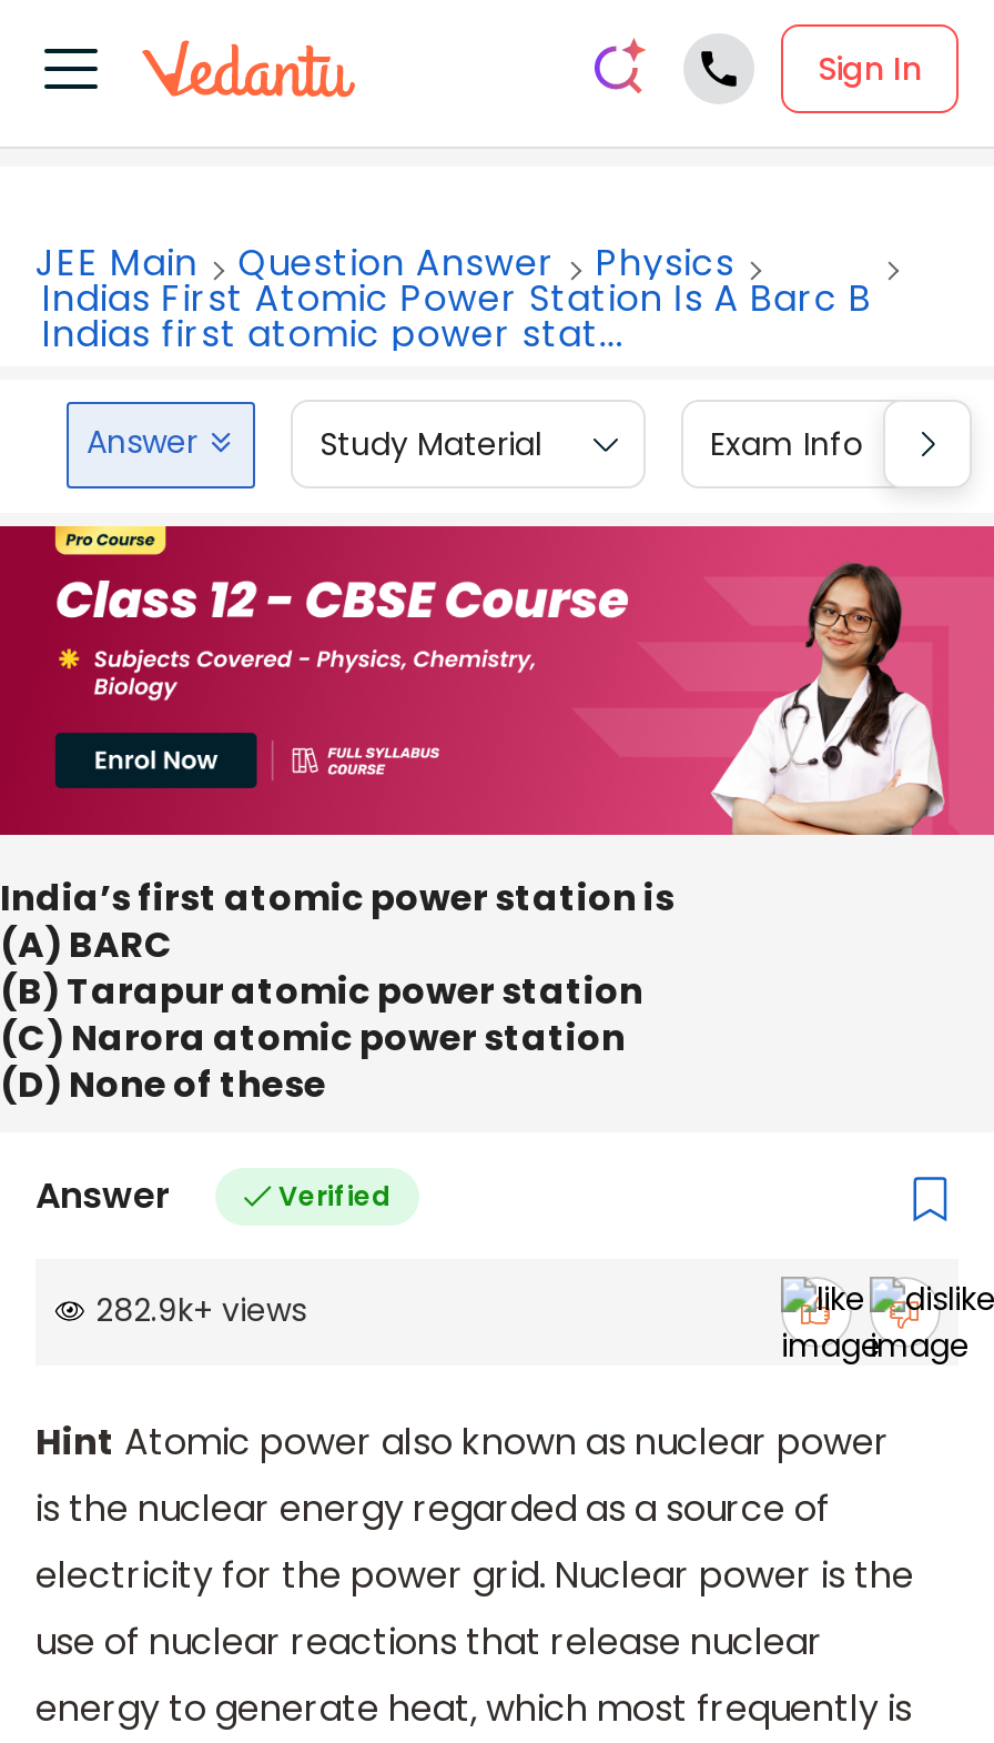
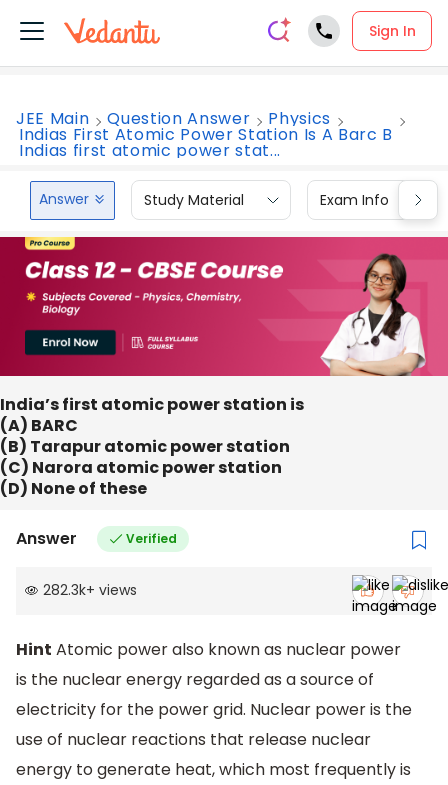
[95,1288,306,1333] 282.9k+ views -> [43,580,137,600] 282.3k+ views

